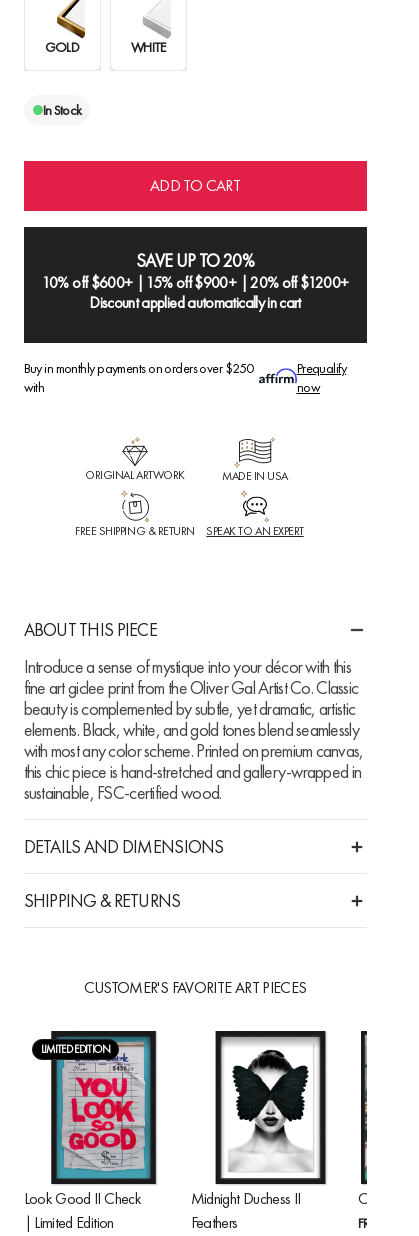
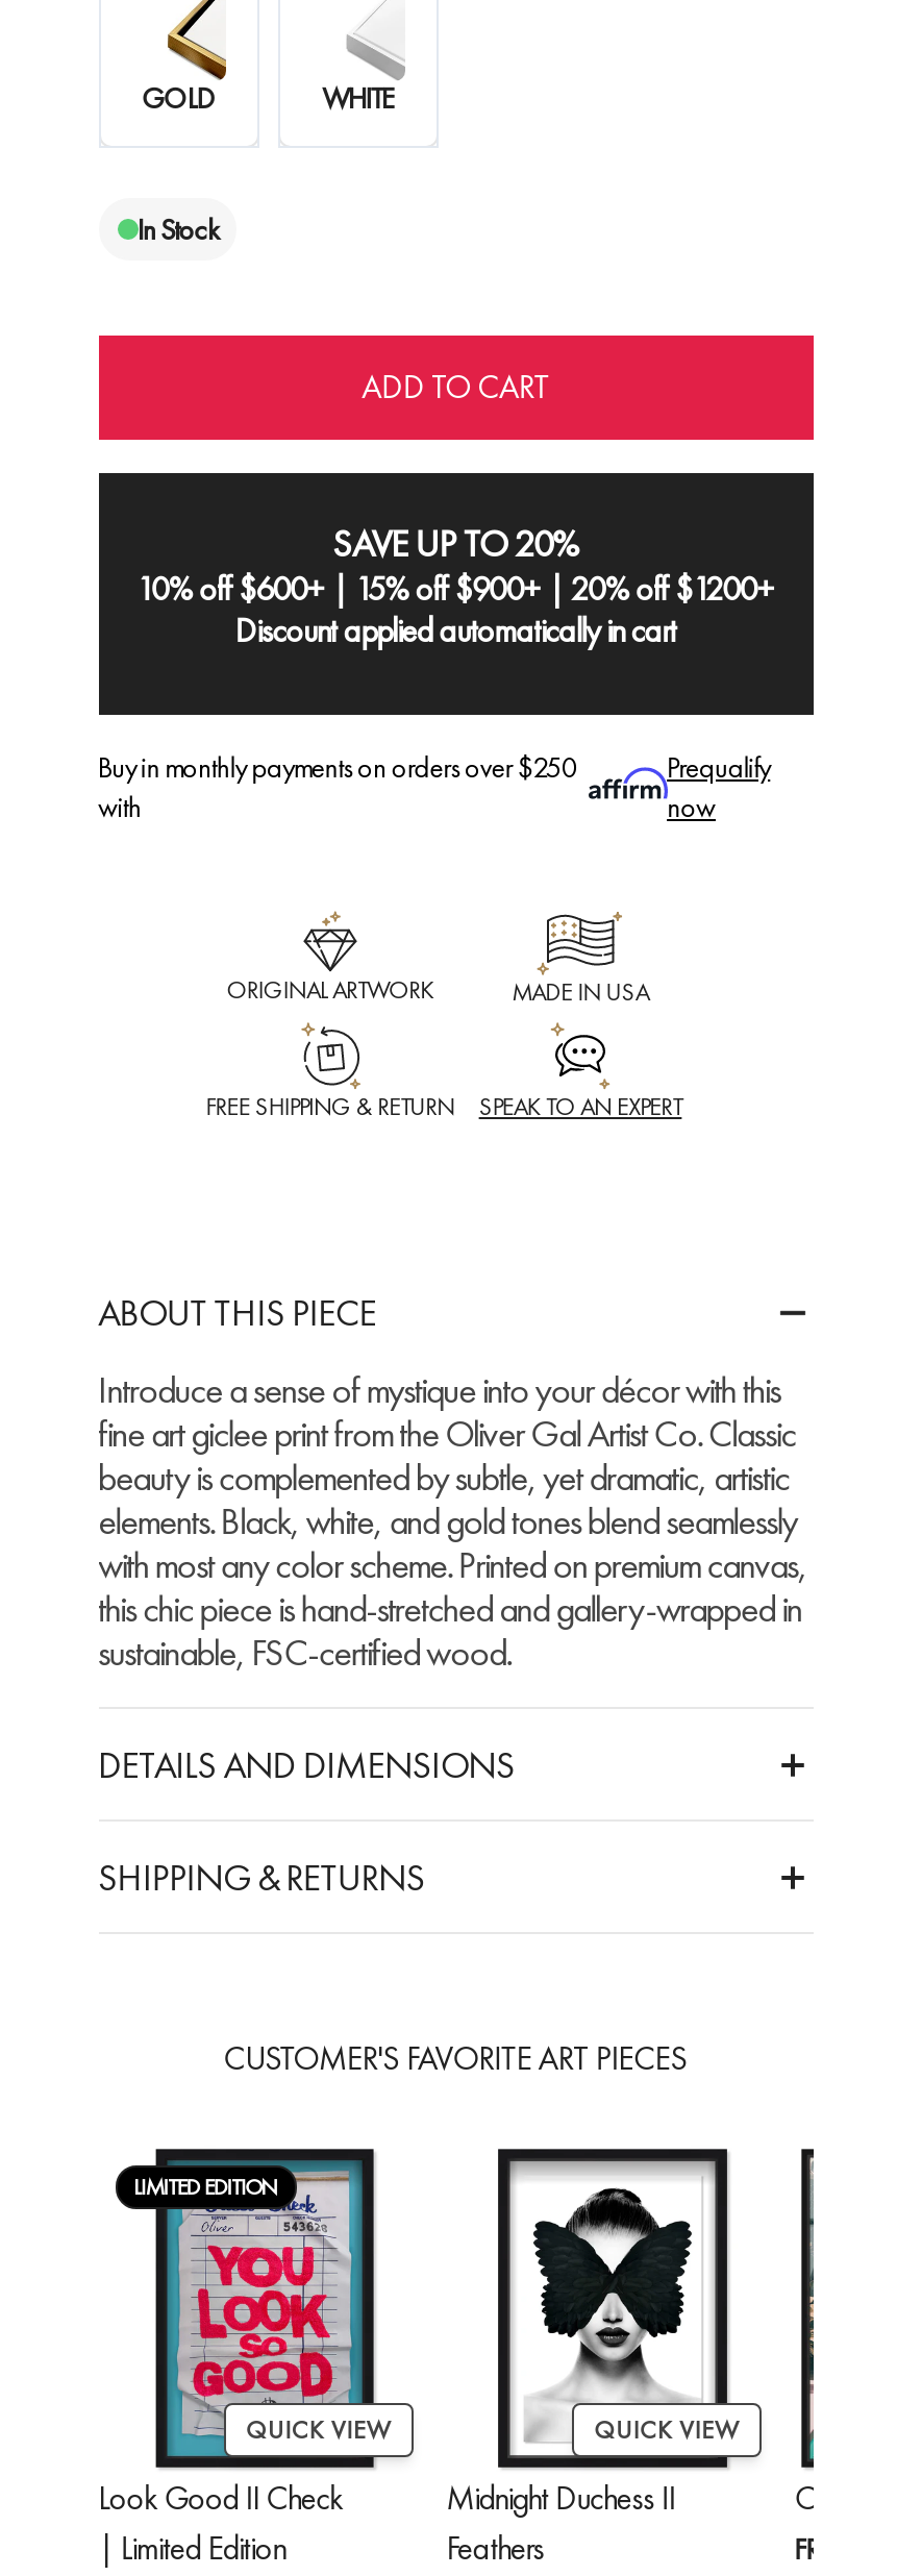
none -> [246,2413,390,2446] QUICK VIEW
none -> [594,2413,738,2446] QUICK VIEW

